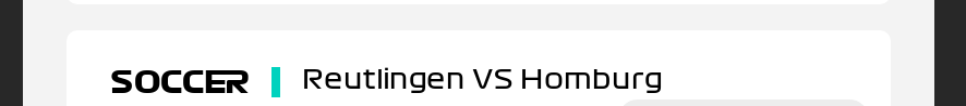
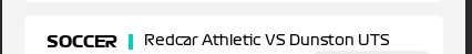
[302,67,662,93] Reutlingen VS Homburg -> [144,34,390,47] Redcar Athletic VS Dunston UTS

